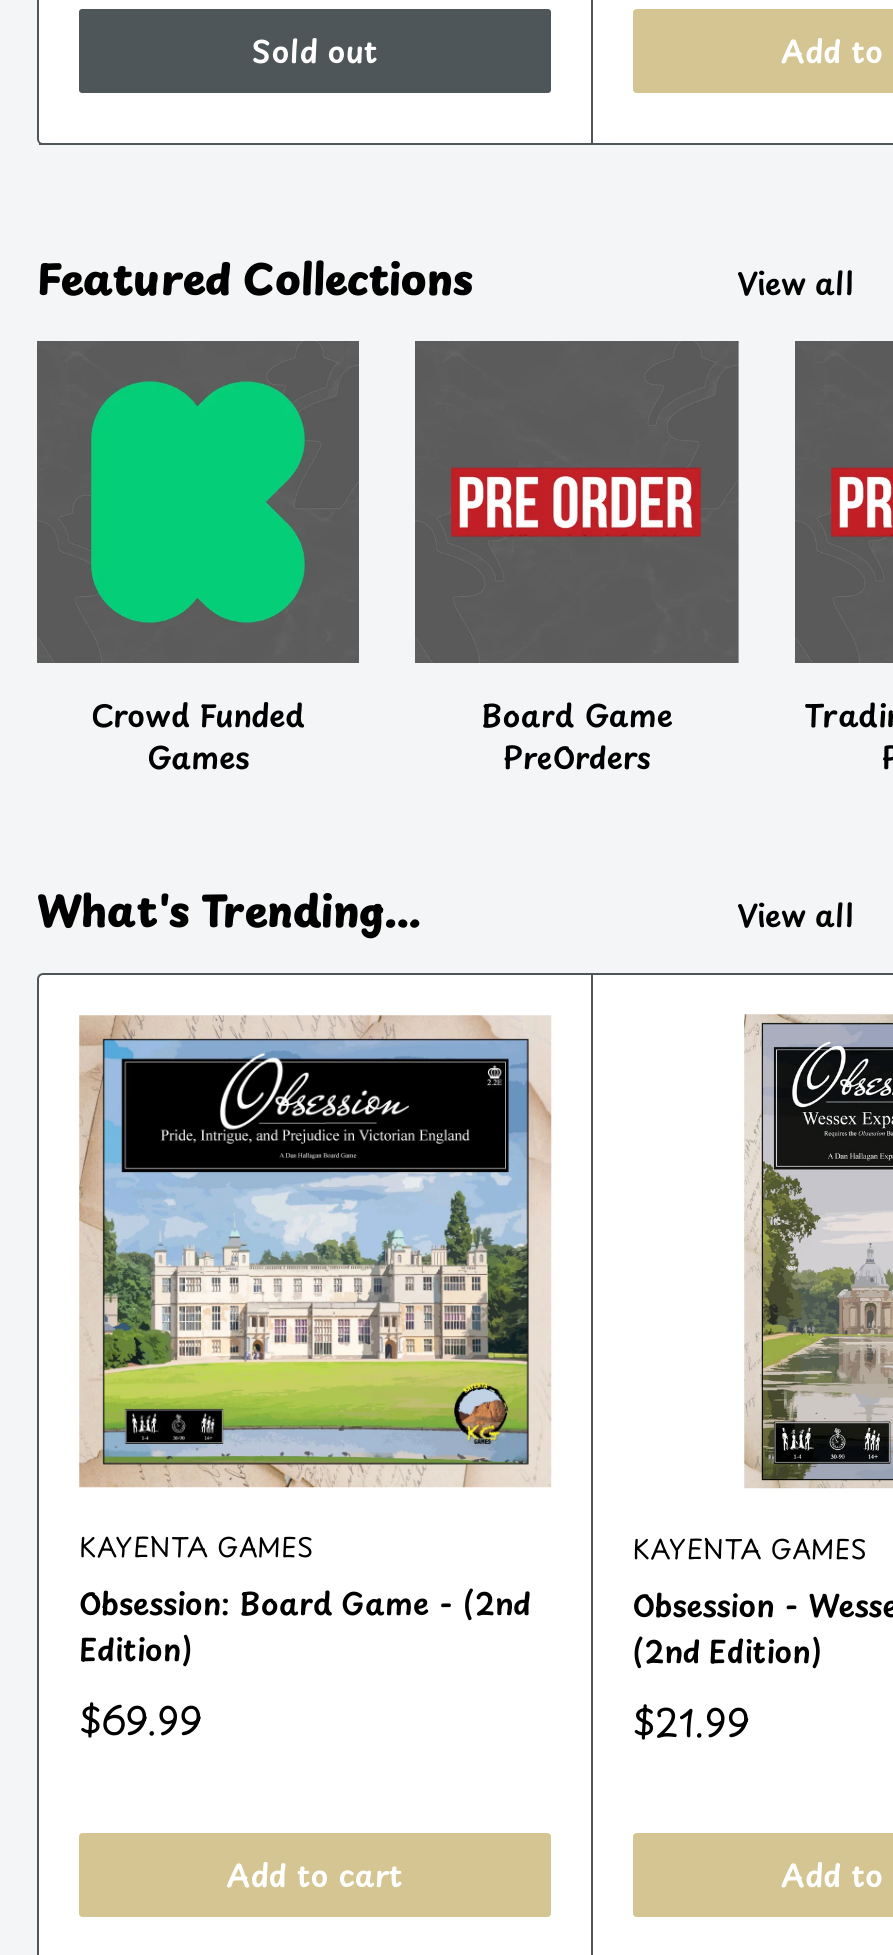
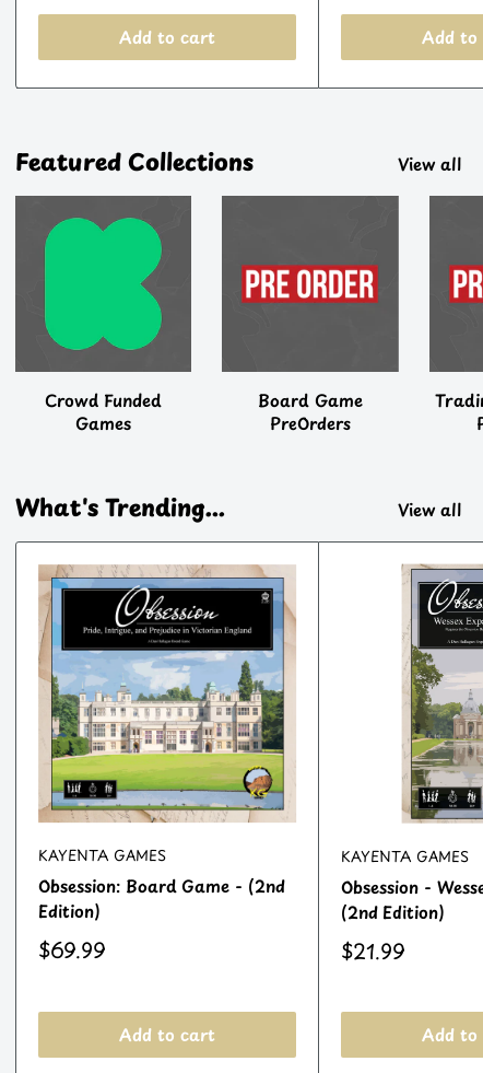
[252,27,378,73] Sold out -> [119,24,215,49] Add to cart

